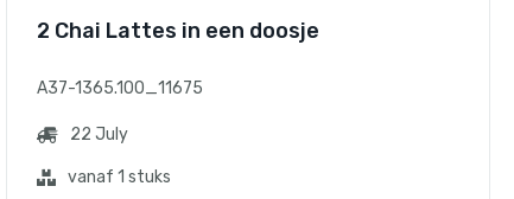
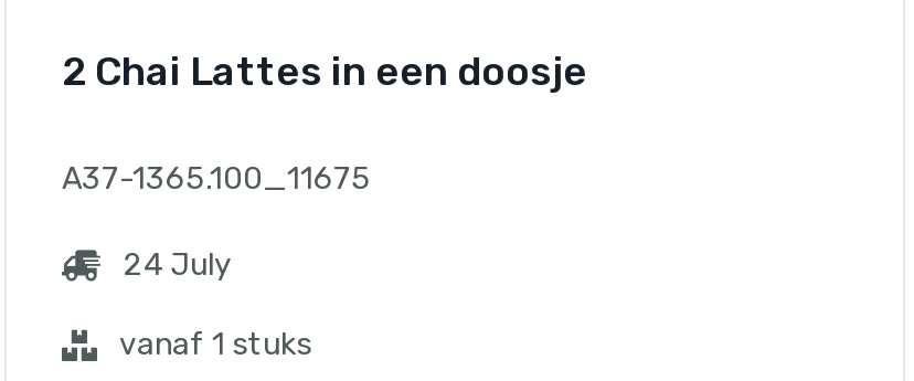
[70,124,128,145] 22 July -> [124,246,232,284] 24 July

